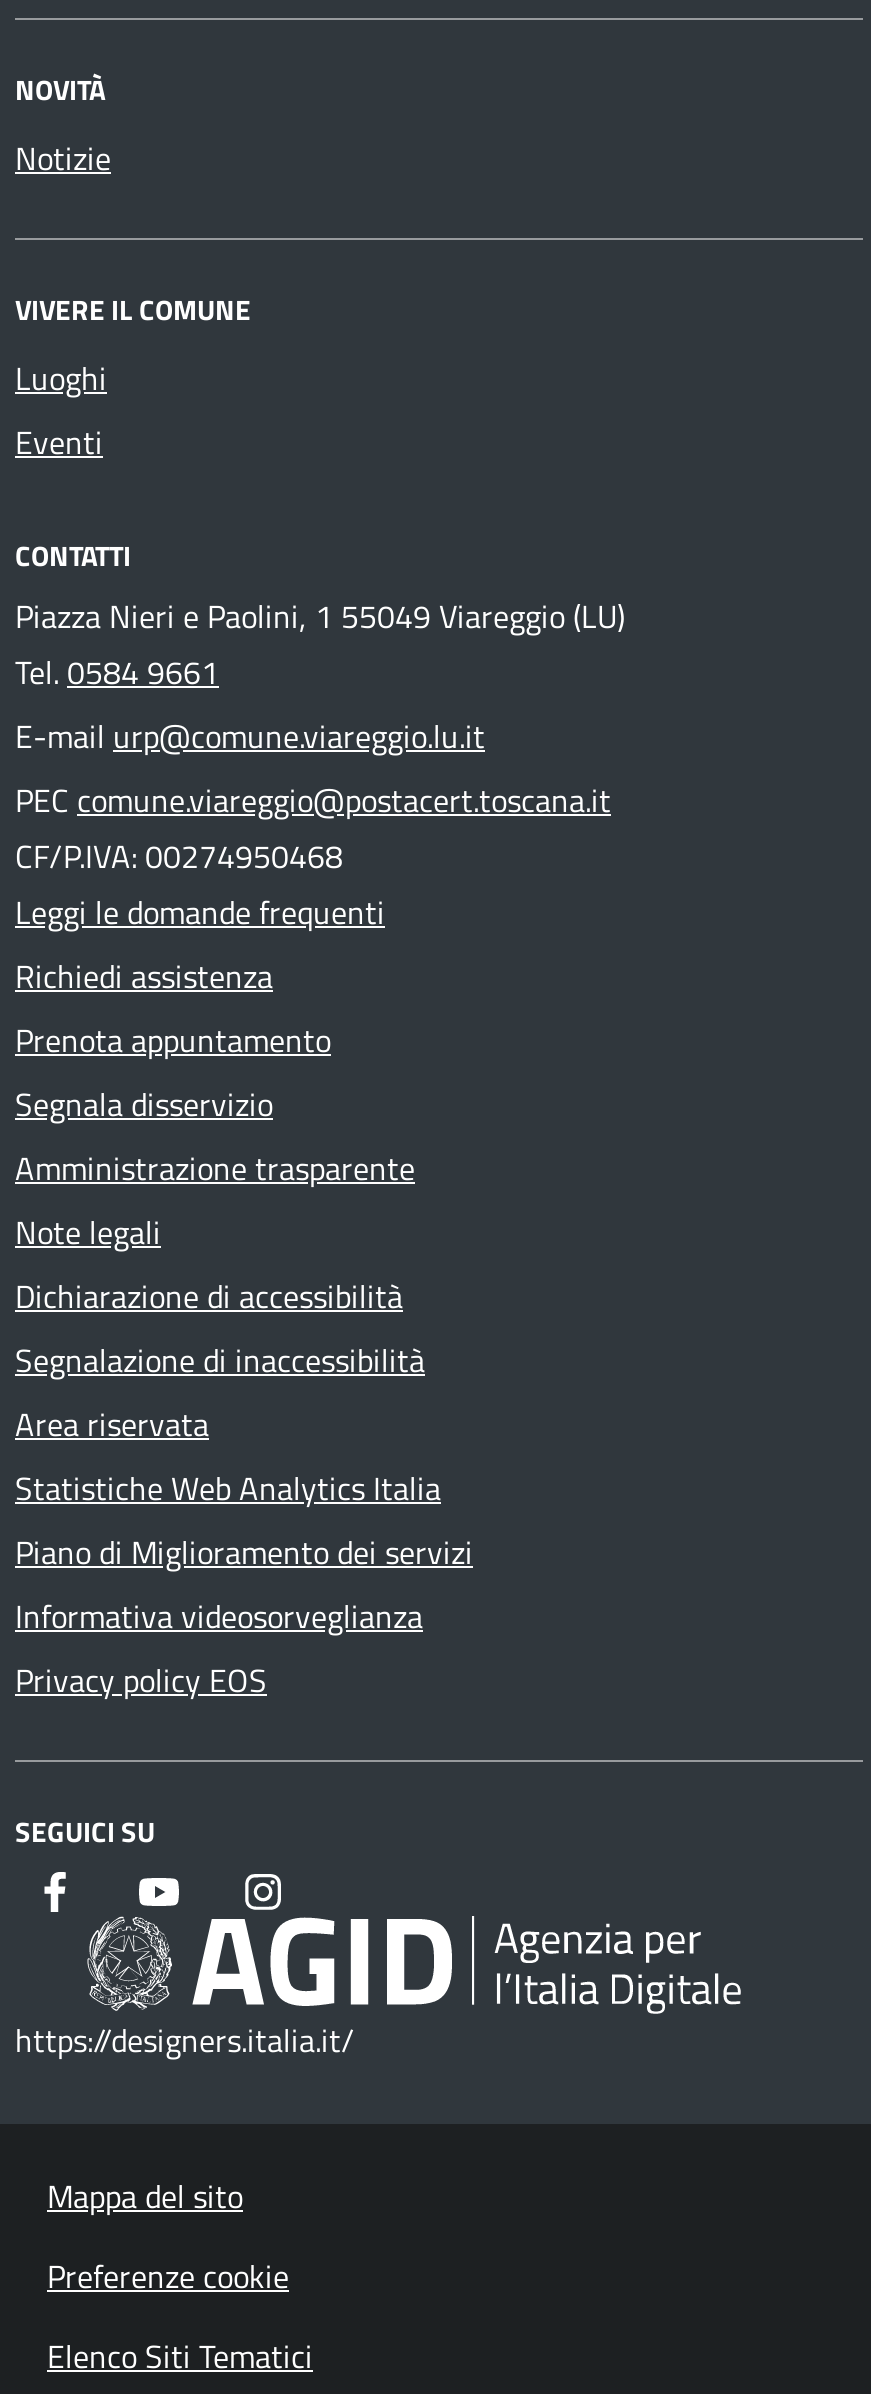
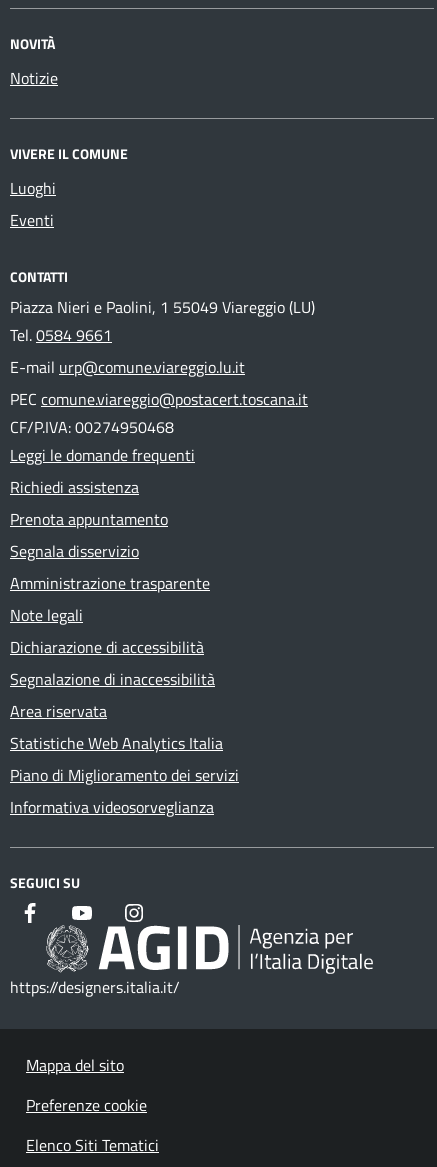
[15,1656,267,1704] Privacy policy EOS -> none

